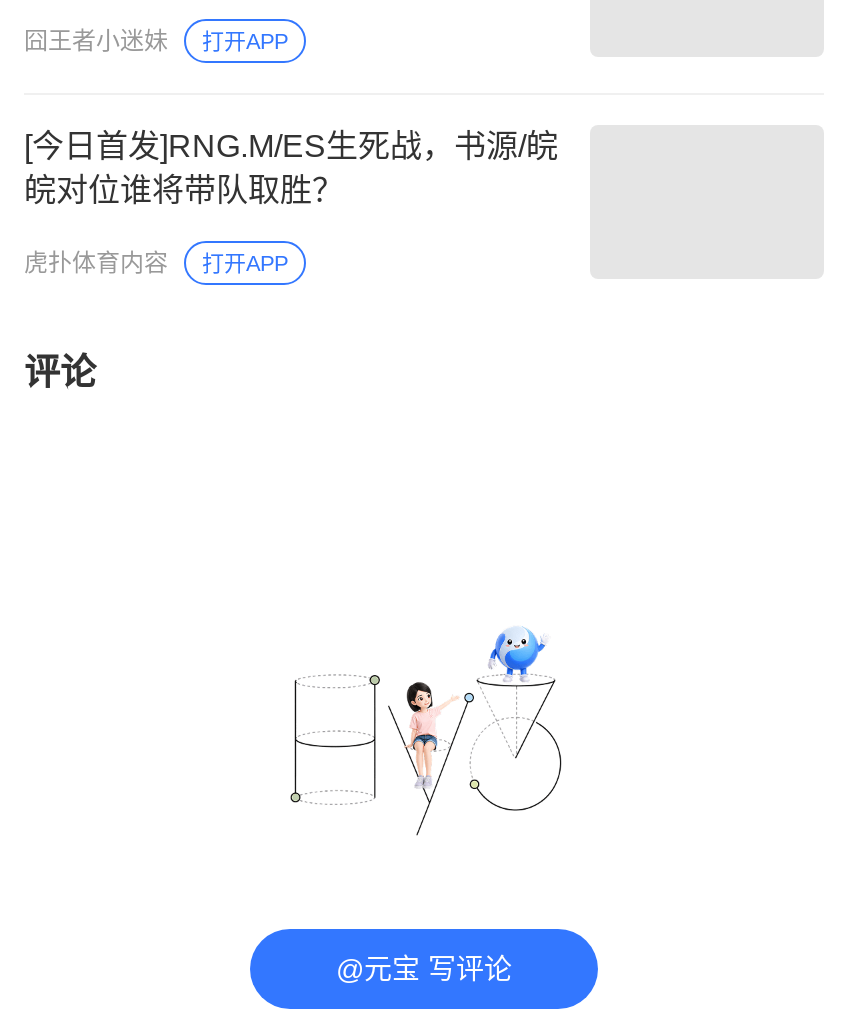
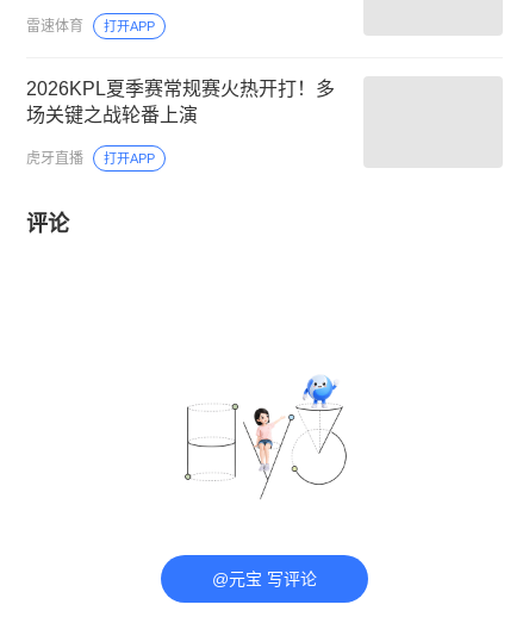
[24,26,168,54] 囧王者小迷妹 -> [26,18,83,34] 雷速体育
[24,128,558,206] [今日首发]RNG.M/ES生死战，书源/皖 | 皖对位谁将带队取胜？ -> [26,78,335,125] 2026KPL夏季赛常规赛火热开打！多 | 场关键之战轮番上演
[24,248,168,276] 虎扑体育内容 -> [26,150,83,166] 虎牙直播

